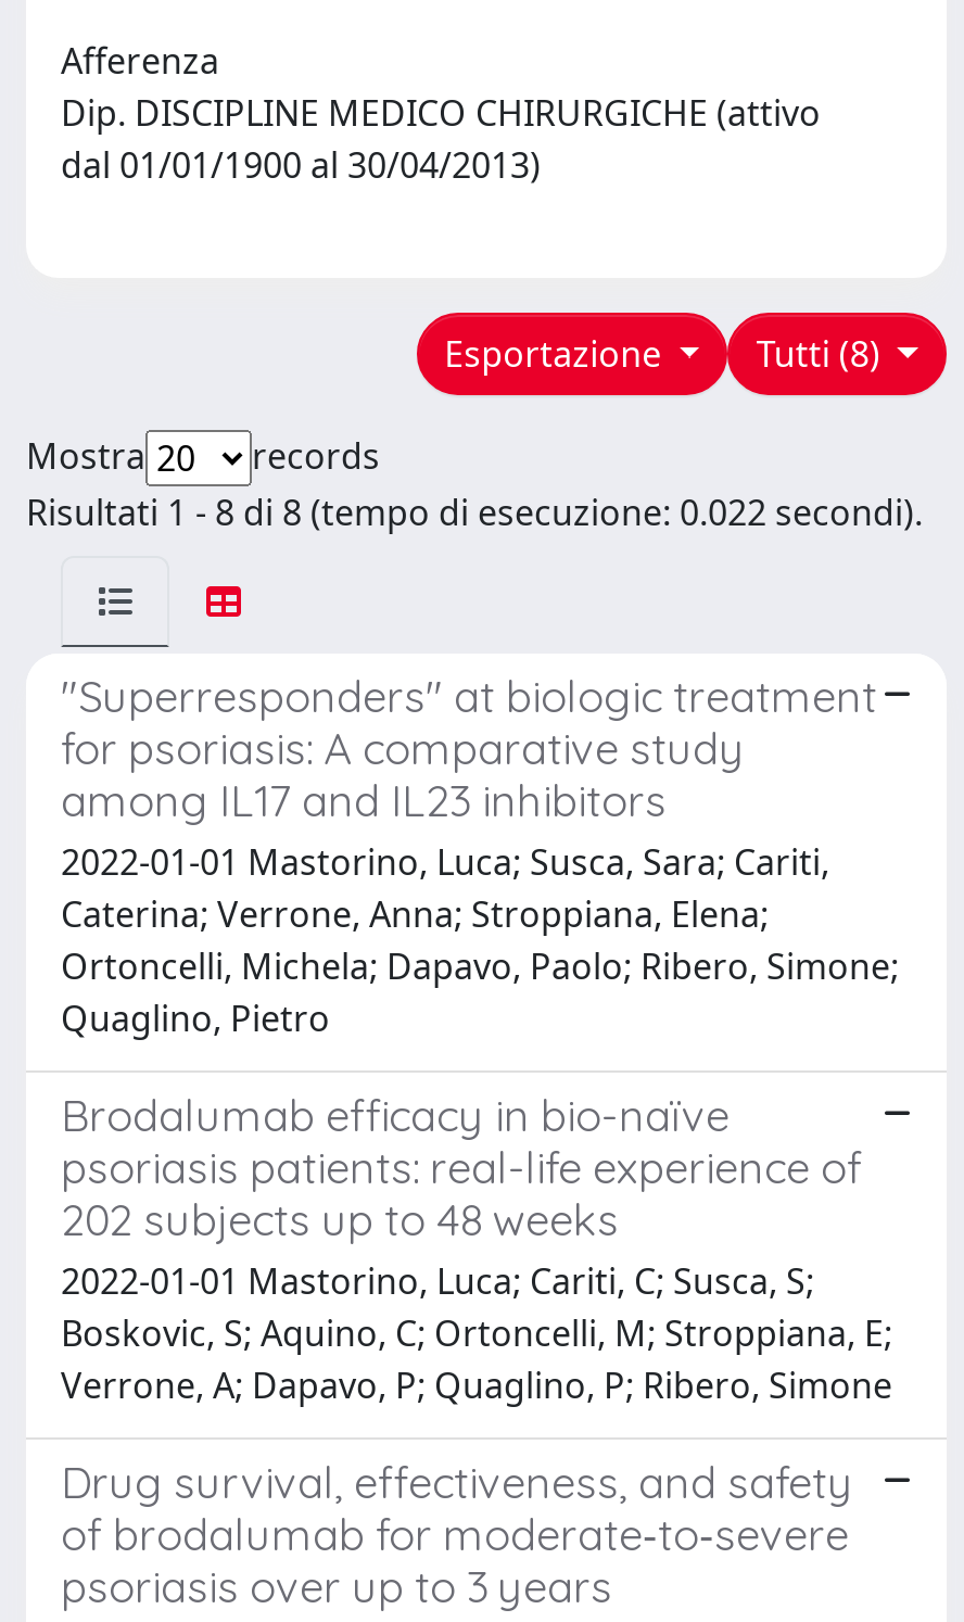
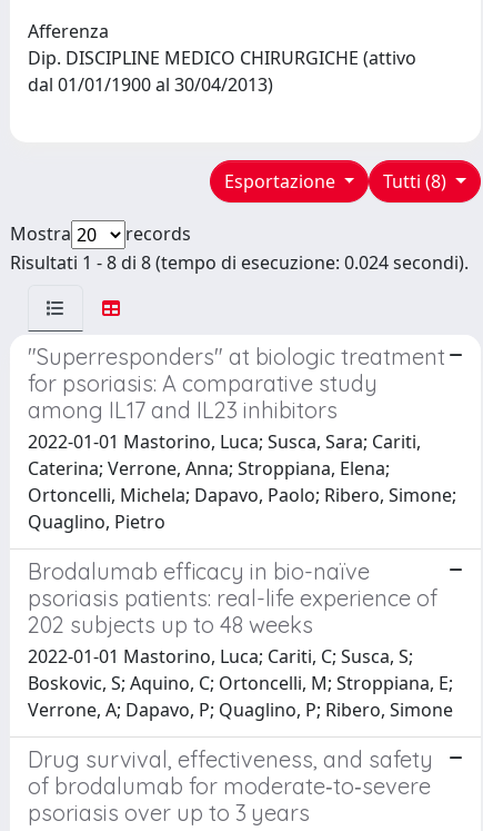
[26,488,923,536] Risultati 1 - 8 di 8 (tempo di esecuzione: 0.022 secondi). -> [10,250,469,275] Risultati 1 - 8 di 8 (tempo di esecuzione: 0.024 secondi).

